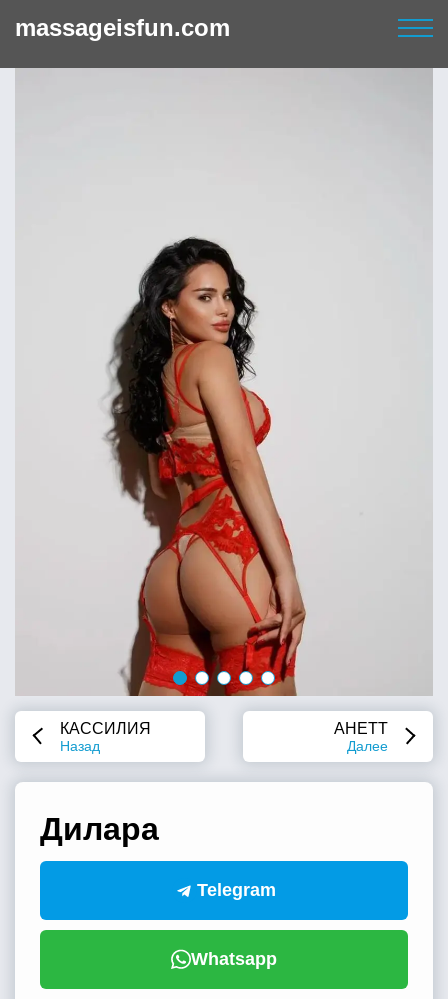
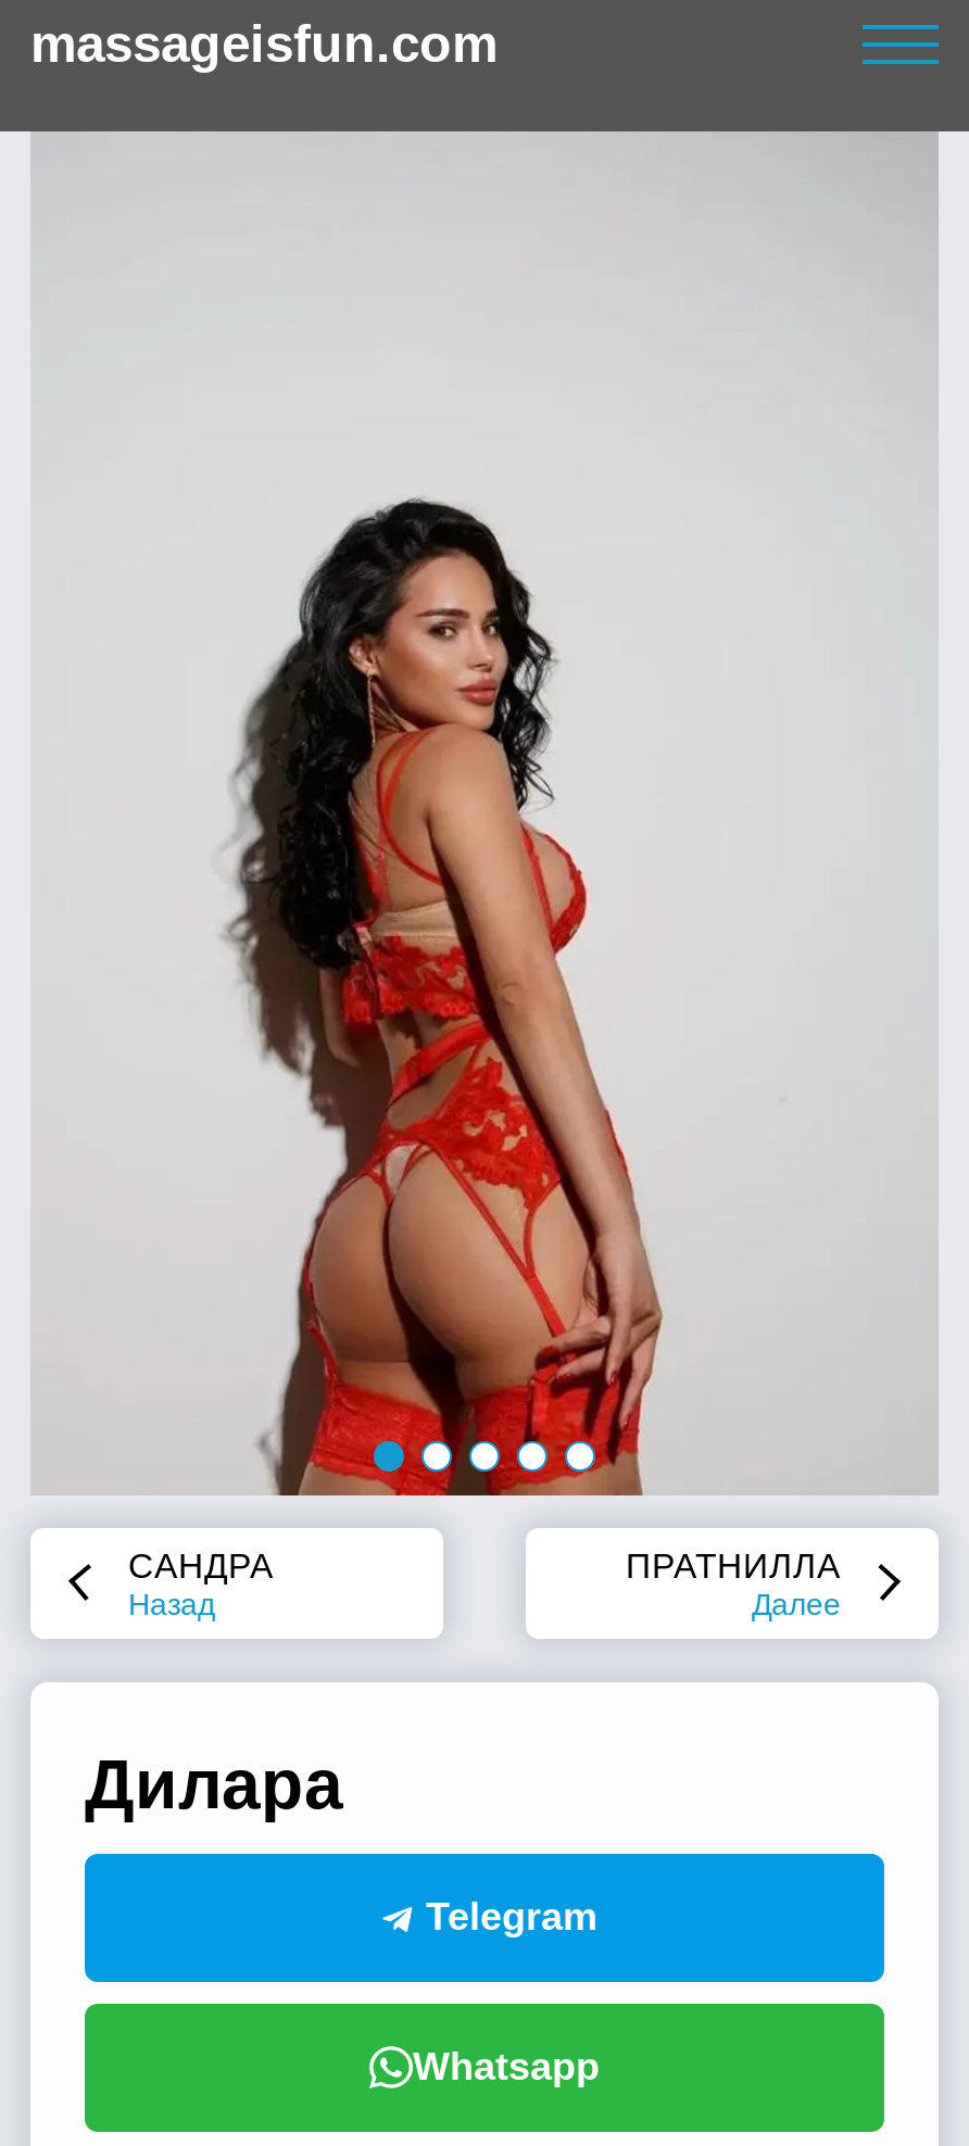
[60,720,151,737] КАССИЛИЯ -> [128,1547,274,1584] САНДРА
[334,720,388,737] АНЕТТ -> [626,1547,841,1584] ПРАТНИЛЛА

